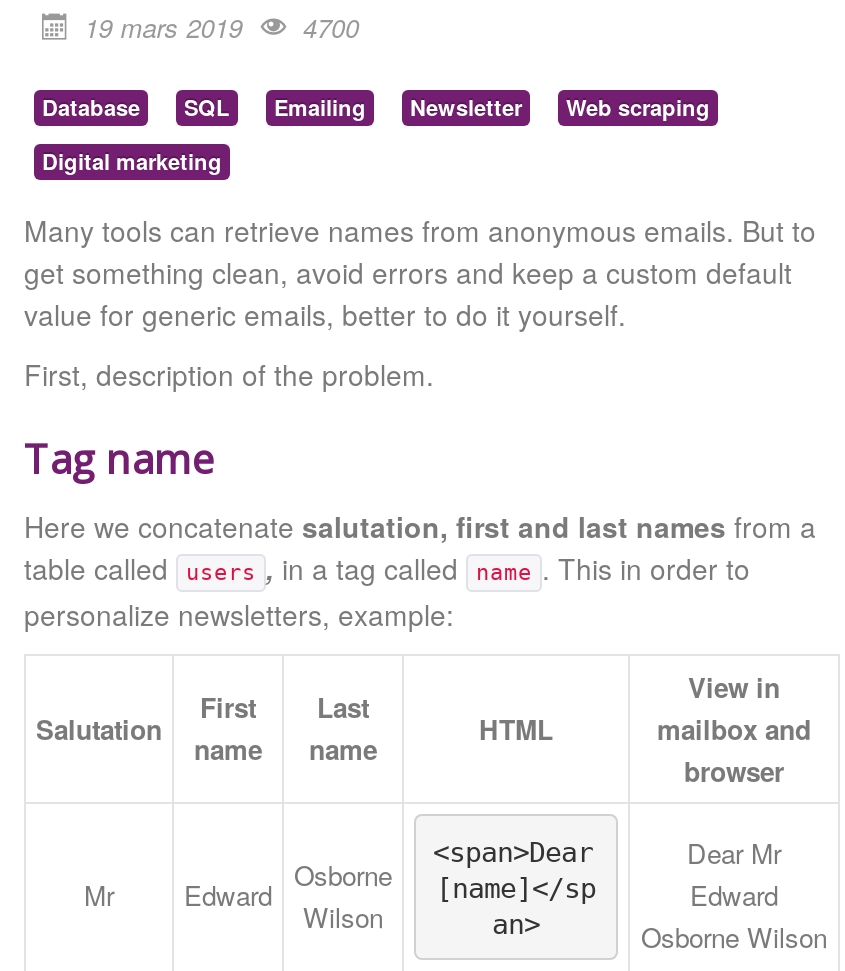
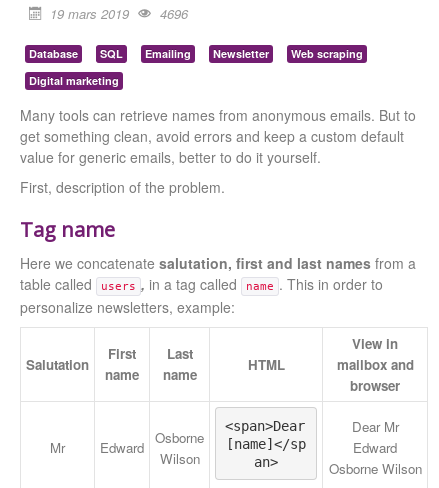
[84,8,359,46] 19 mars 2019 4700 -> [50,4,187,23] 19 mars 2019 4696

